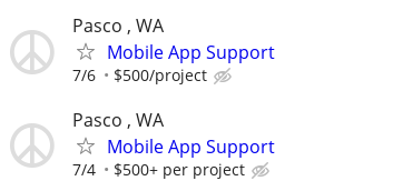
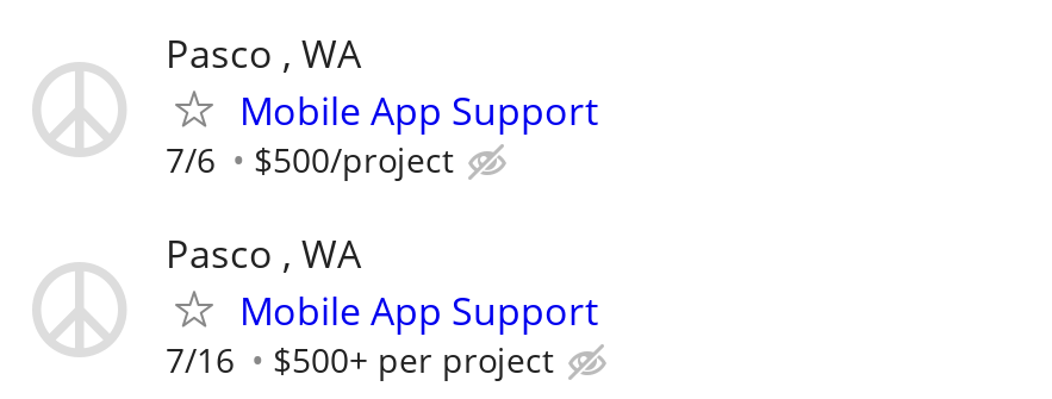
[72,158,245,179] 7/4 $500+ per project -> [166,337,554,383] 7/16 $500+ per project

